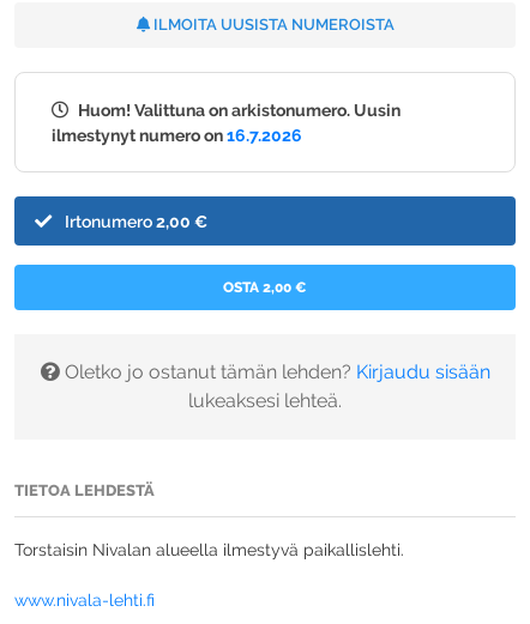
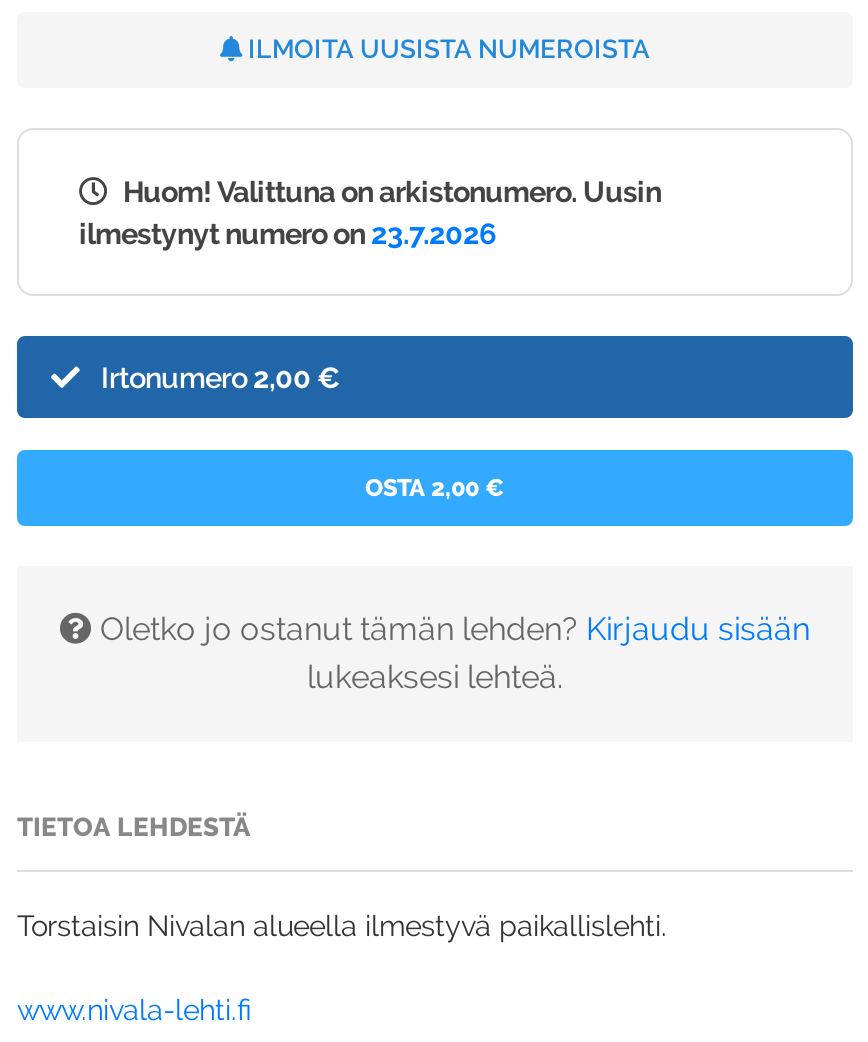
[52,125,302,145] ilmestynyt numero on 16.7.2026 -> [79,216,497,250] ilmestynyt numero on 23.7.2026

